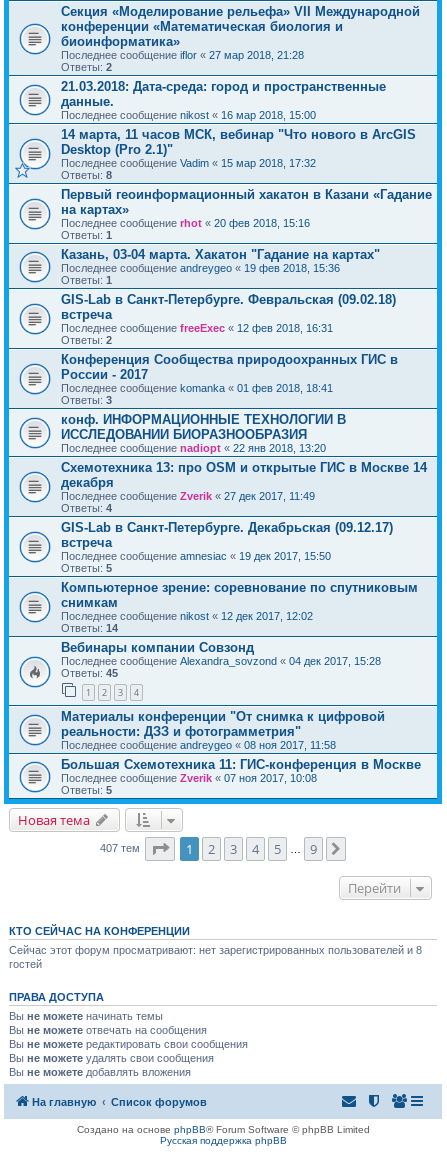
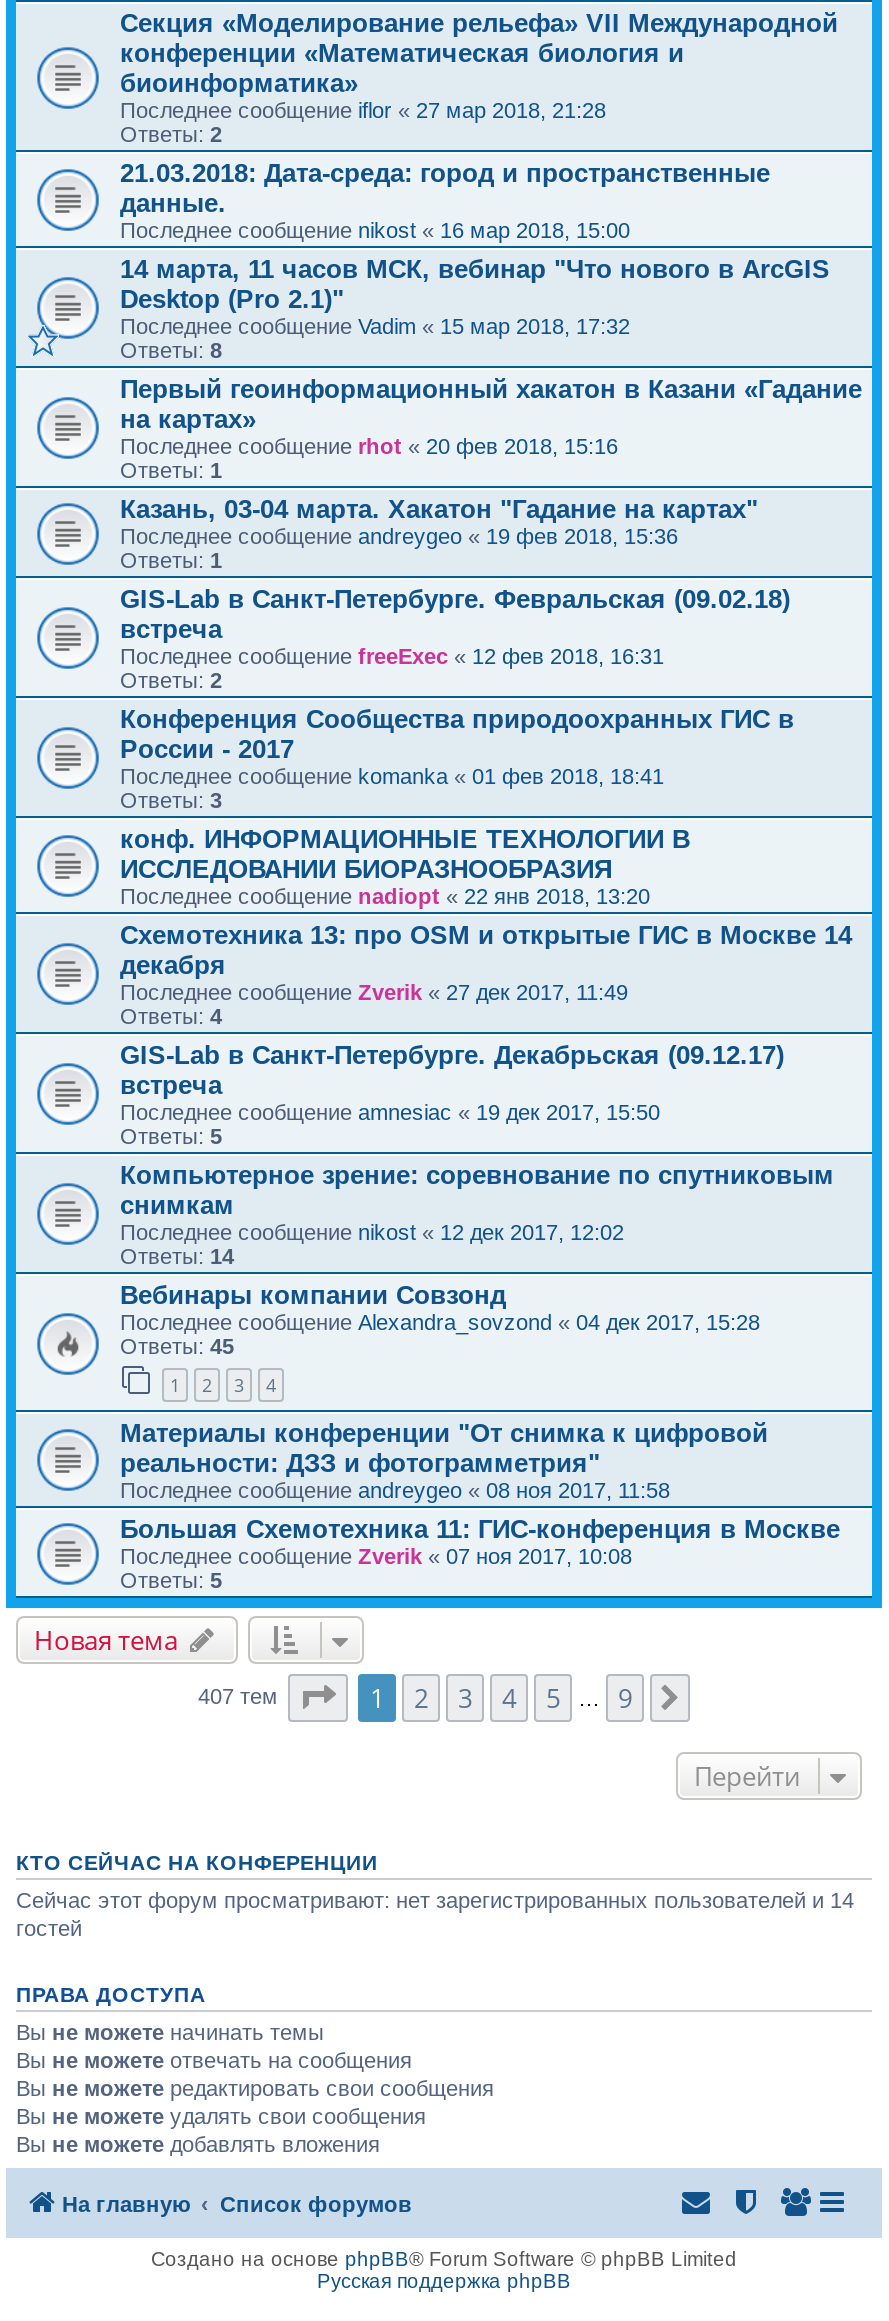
[9,944,422,956] Сейчас этот форум просматривают: нет зарегистрированных пользователей и 8 -> [16,1887,854,1911] Сейчас этот форум просматривают: нет зарегистрированных пользователей и 14

